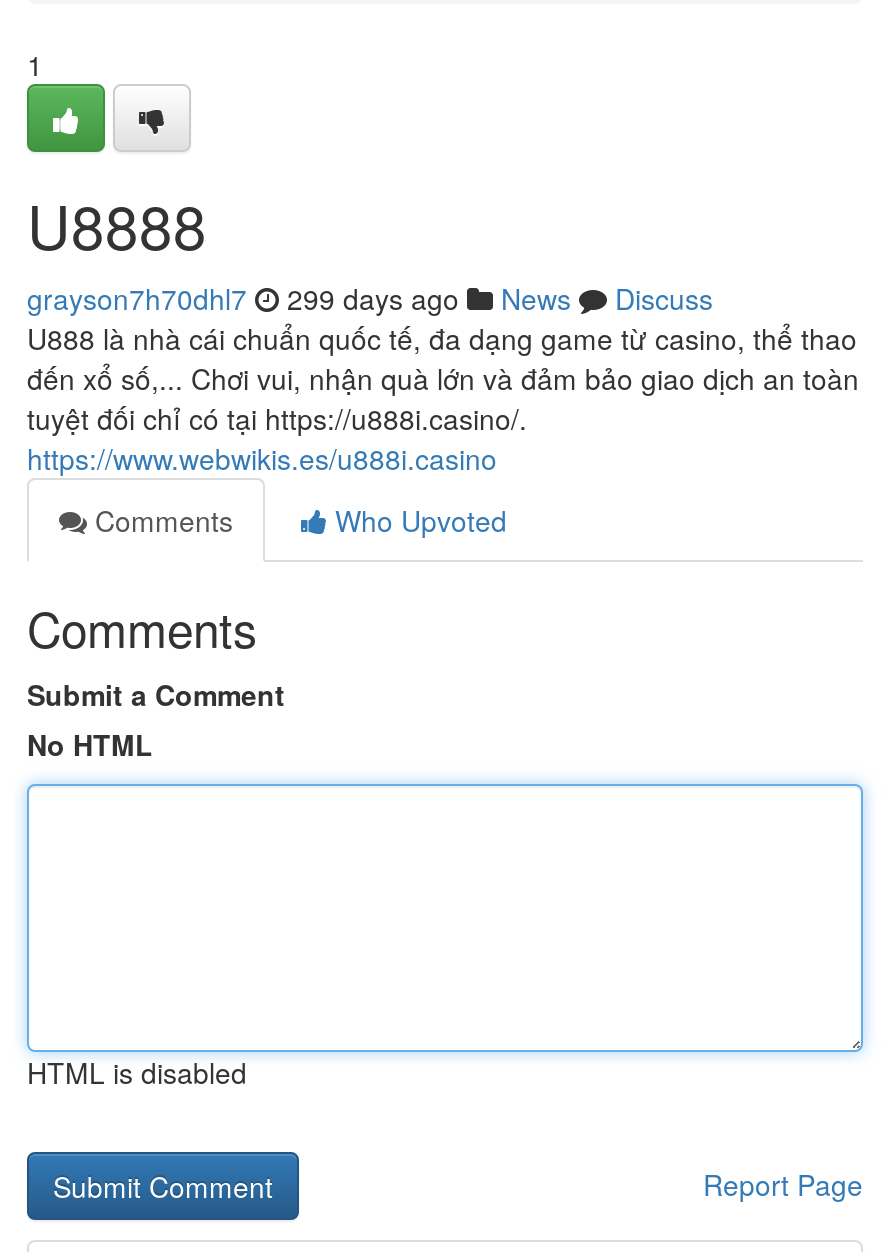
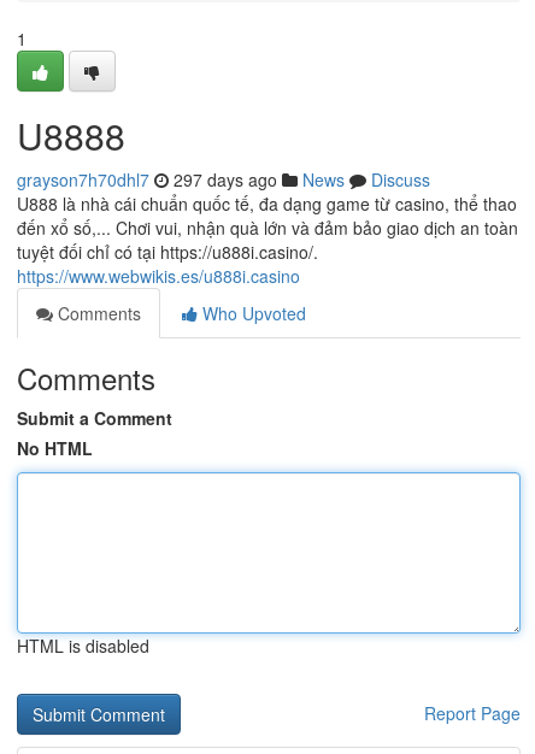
[27,278,713,318] grayson7h70dhl7 299 days ago News Discuss -> [17,167,430,192] grayson7h70dhl7 297 days ago News Discuss

